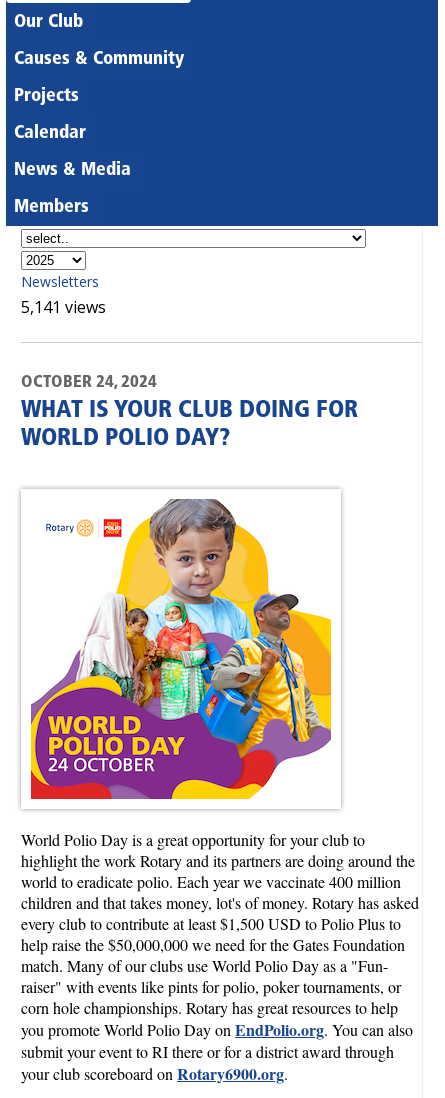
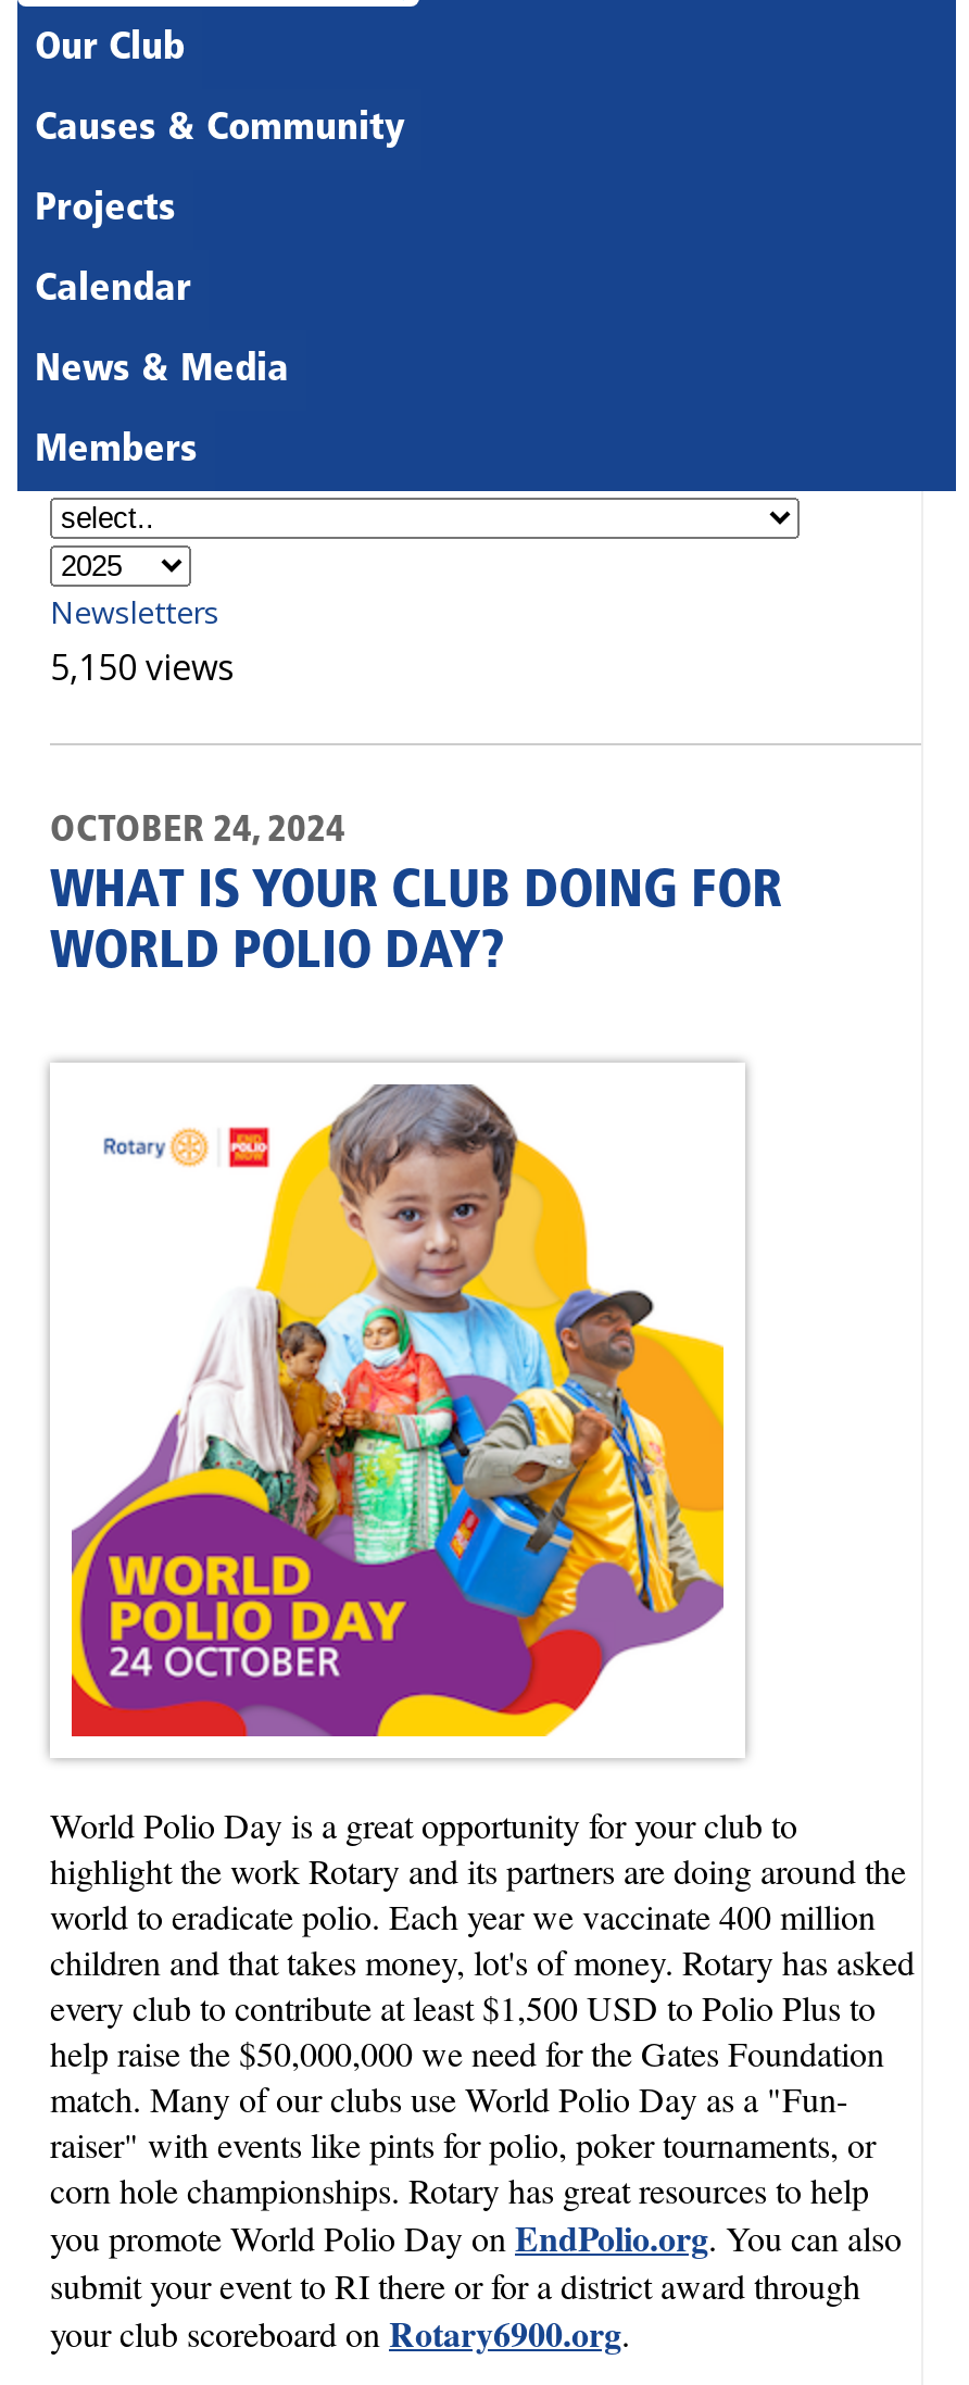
[21,296,106,318] 5,141 views -> [50,643,235,691] 5,150 views

